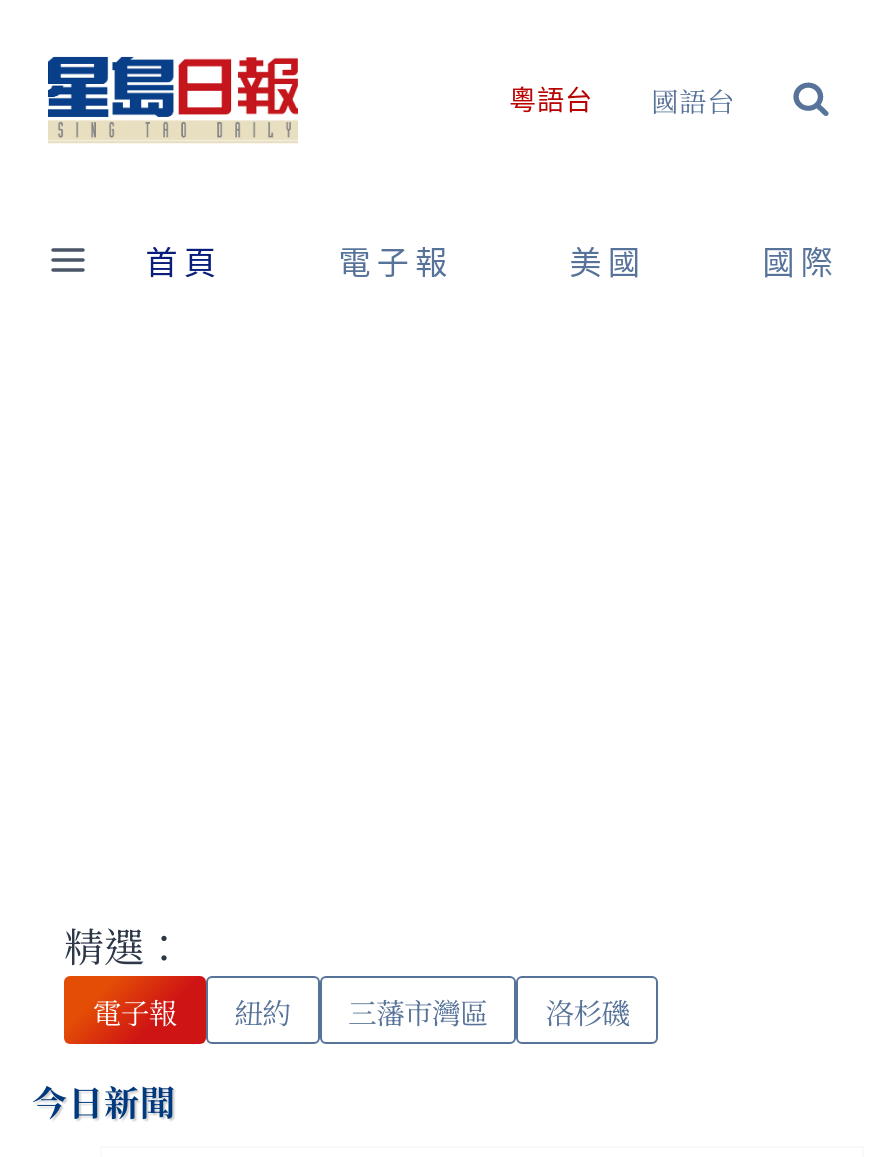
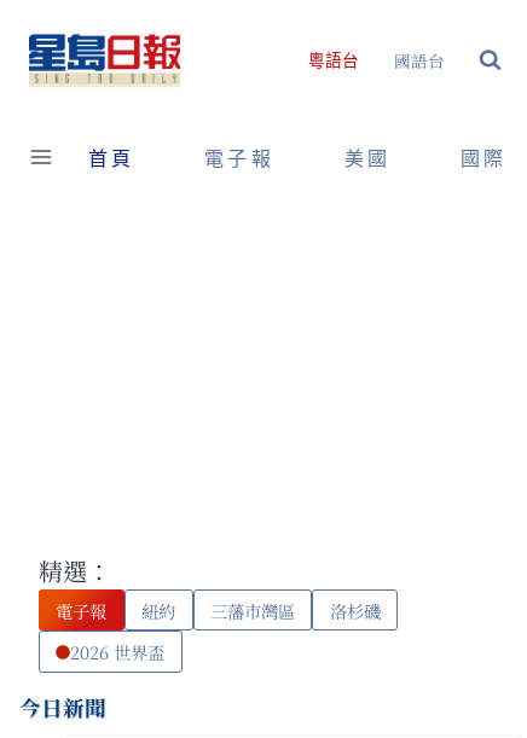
none -> [71,639,165,665] 2026 世界盃

